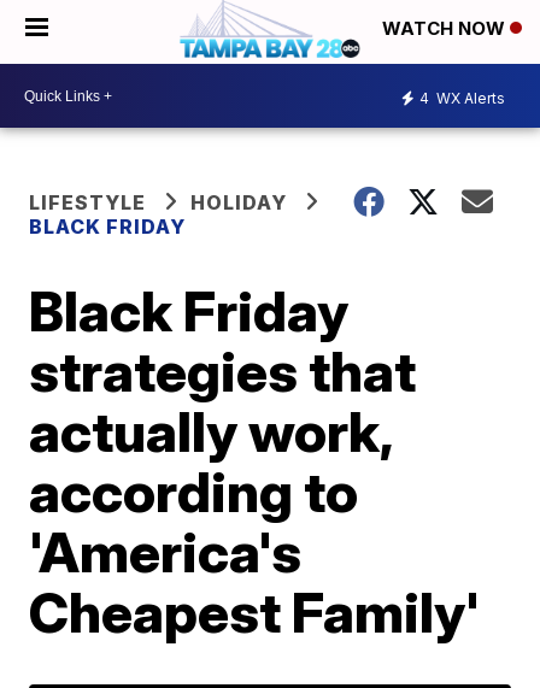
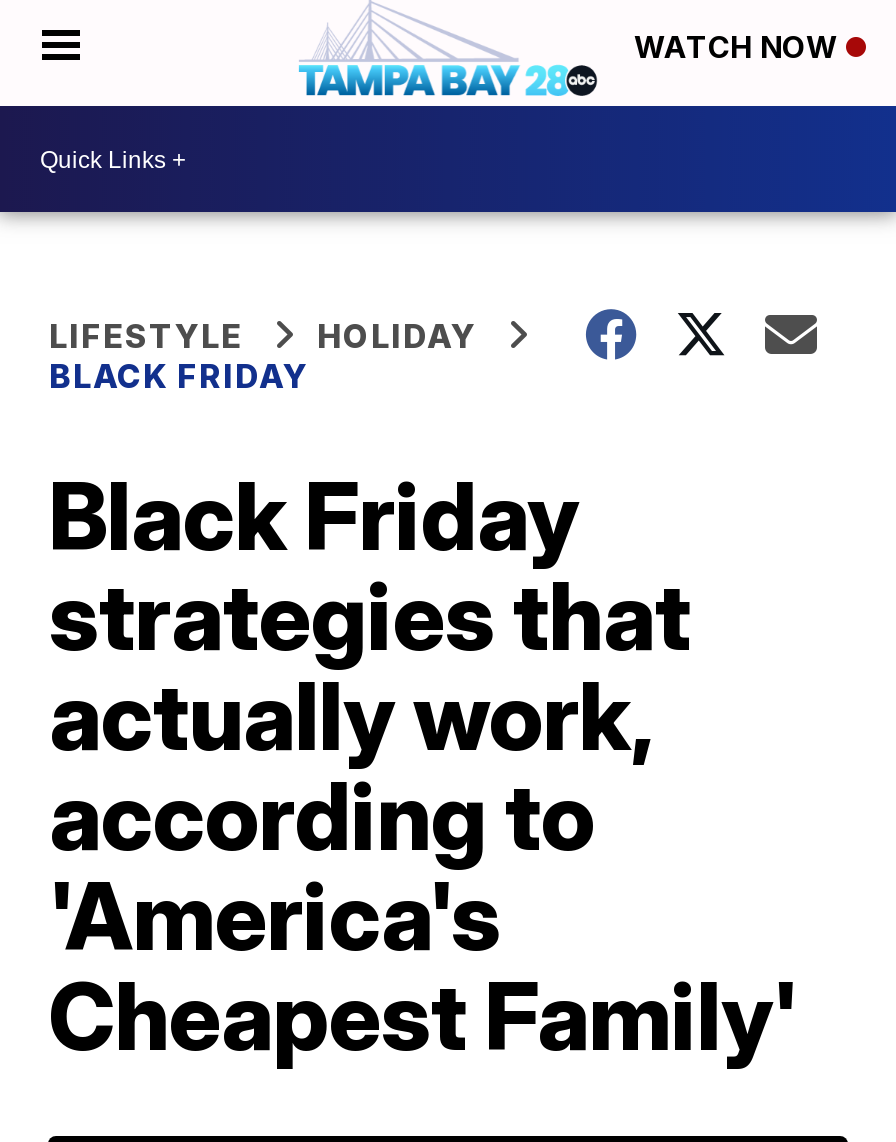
[419,89,505,107] 4 WX Alerts -> none

